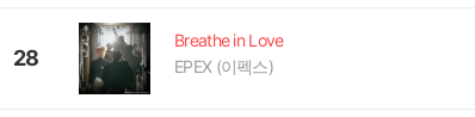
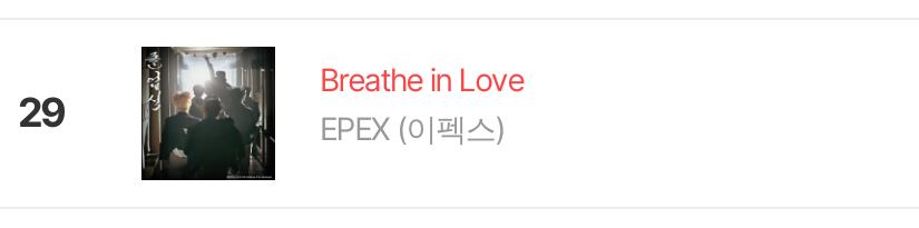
[13,45,38,70] 28 -> [18,89,65,136] 29

